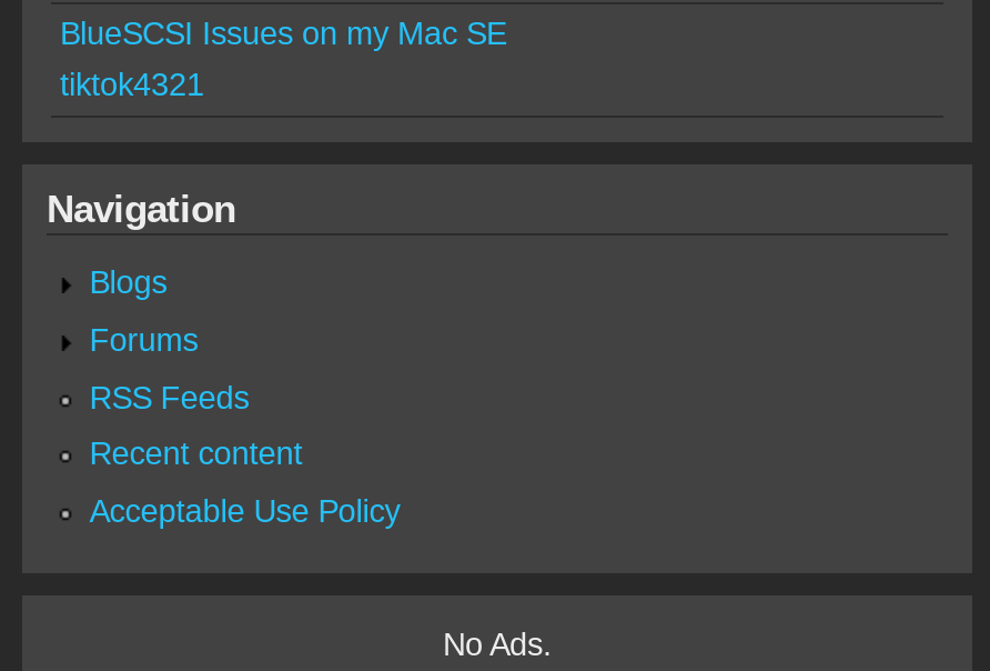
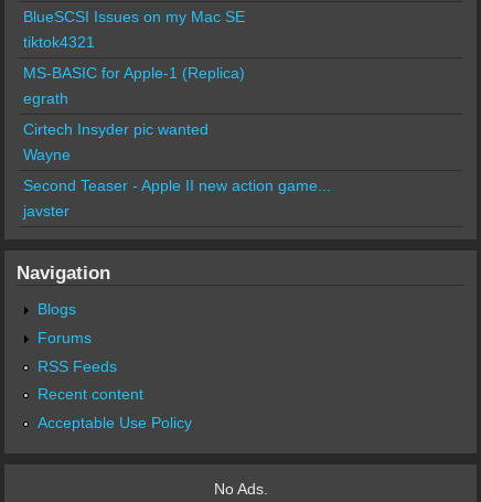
none -> [23,64,331,220] MS-BASIC for Apple-1 (Replica) | egrath | Cirtech Insyder pic wanted | Wayne | Second Teaser - Apple II new action game... | javster

